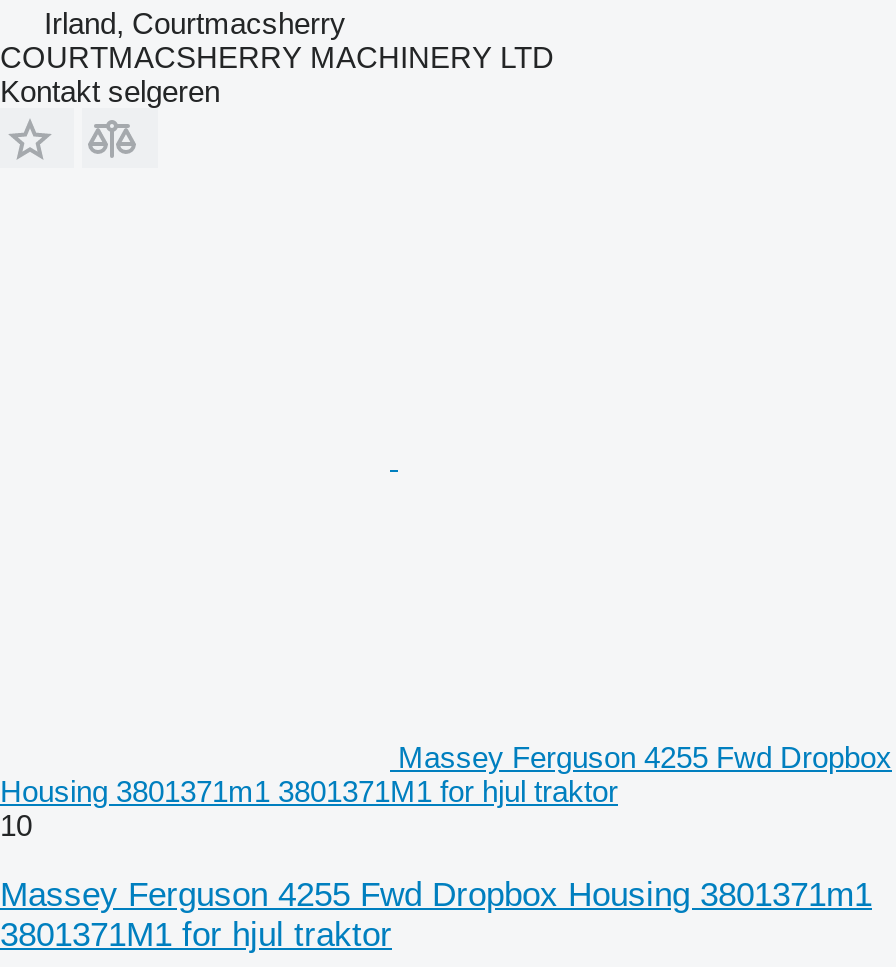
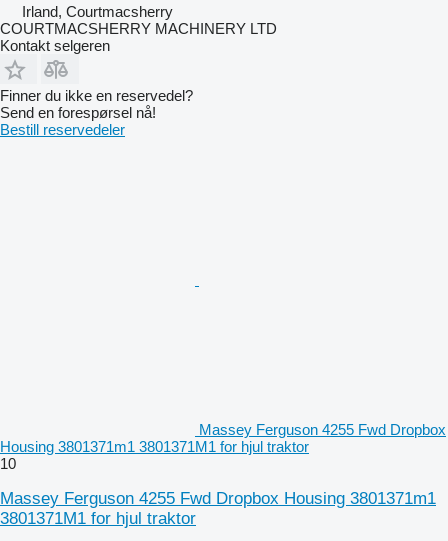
none -> [0,87,193,138] Finner du ikke en reservedel? | Send en forespørsel nå! | Bestill reservedeler

